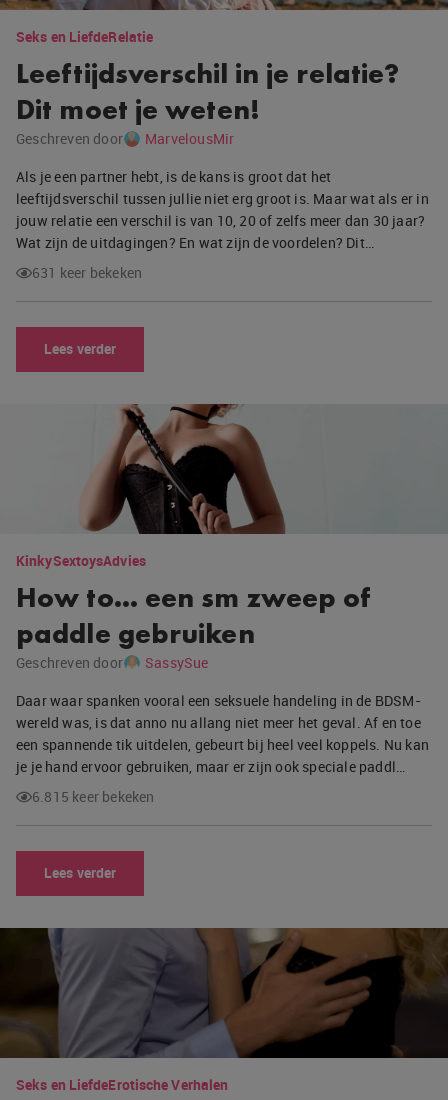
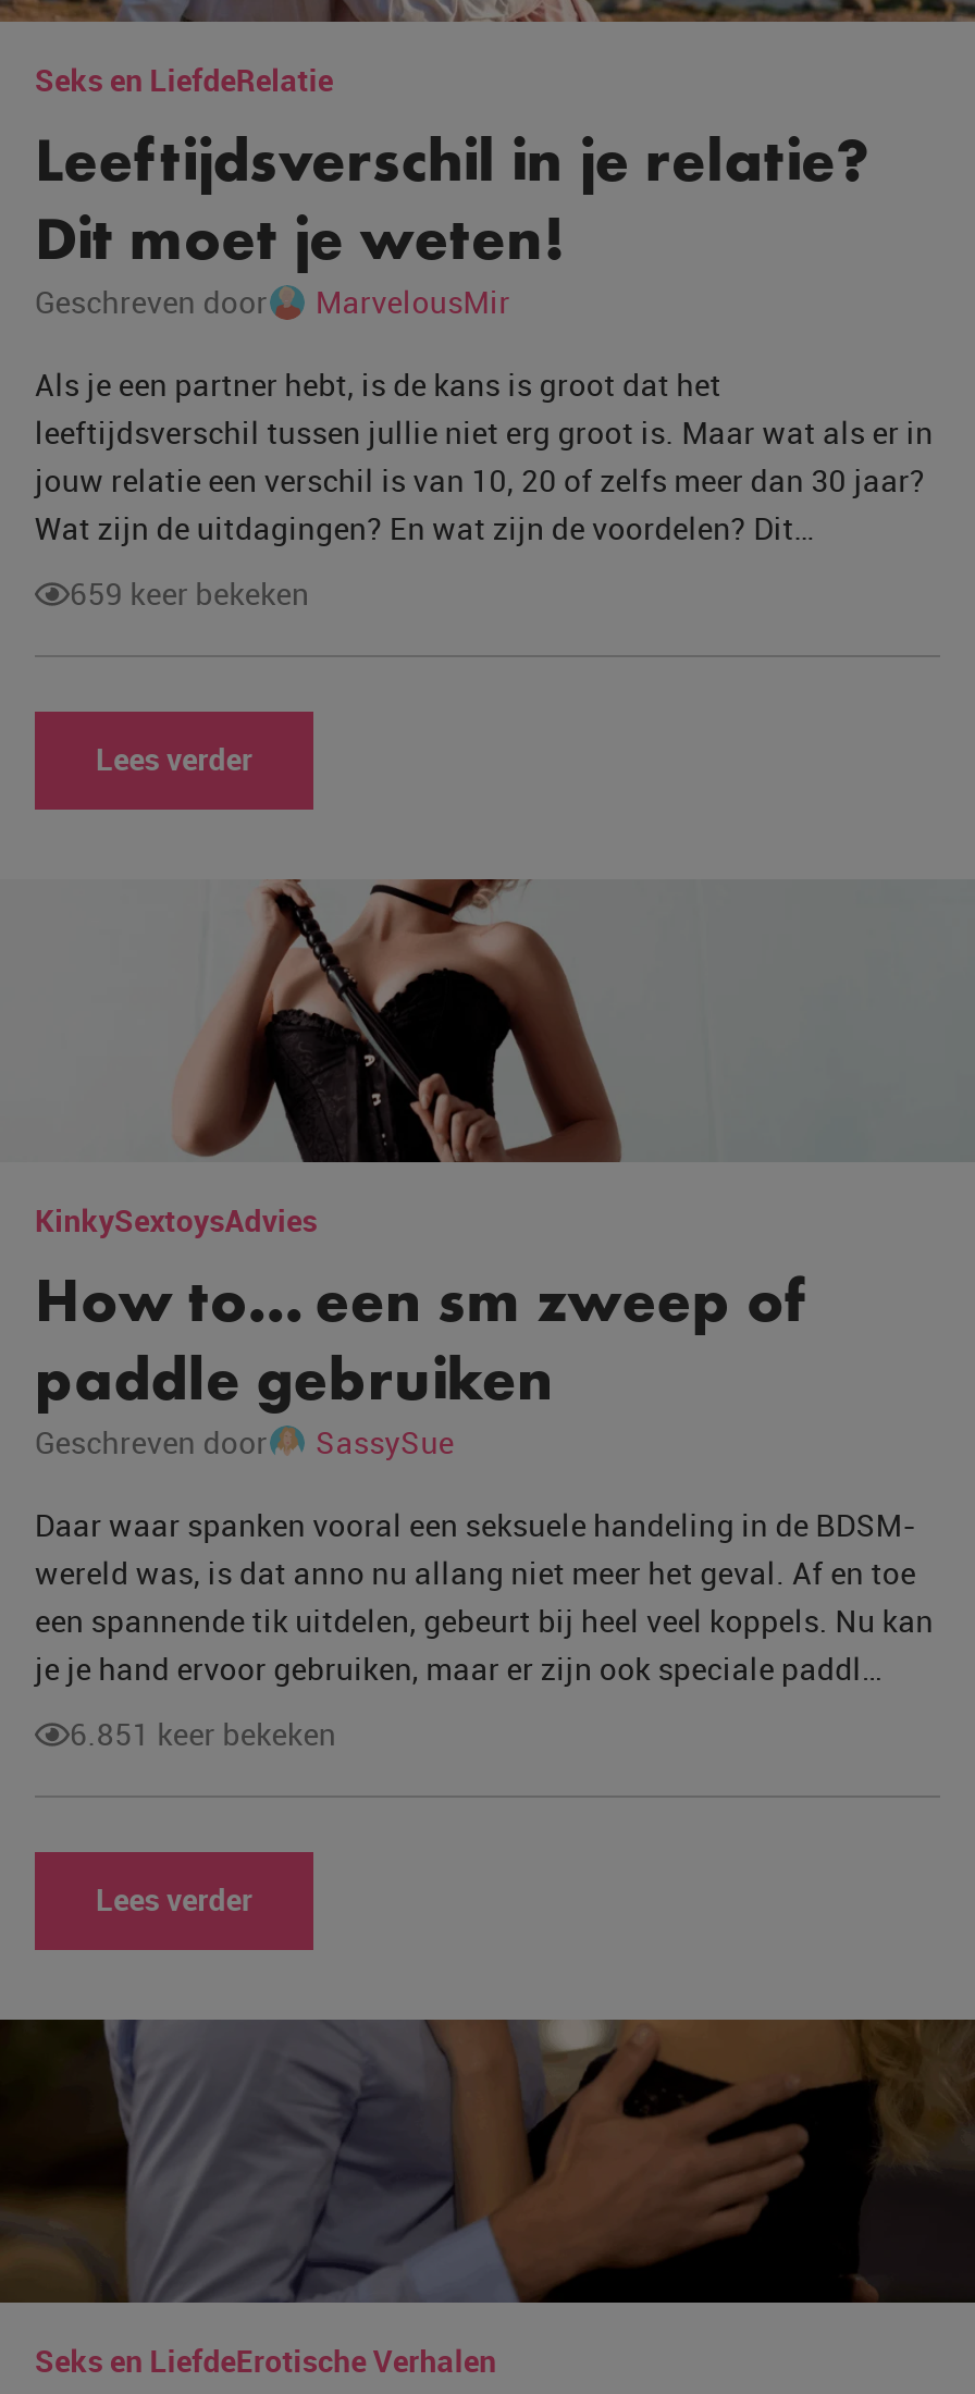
[32,263,142,282] 631 keer bekeken -> [70,572,309,614] 659 keer bekeken
[32,787,155,806] 6.815 keer bekeken -> [70,1713,336,1754] 6.851 keer bekeken

